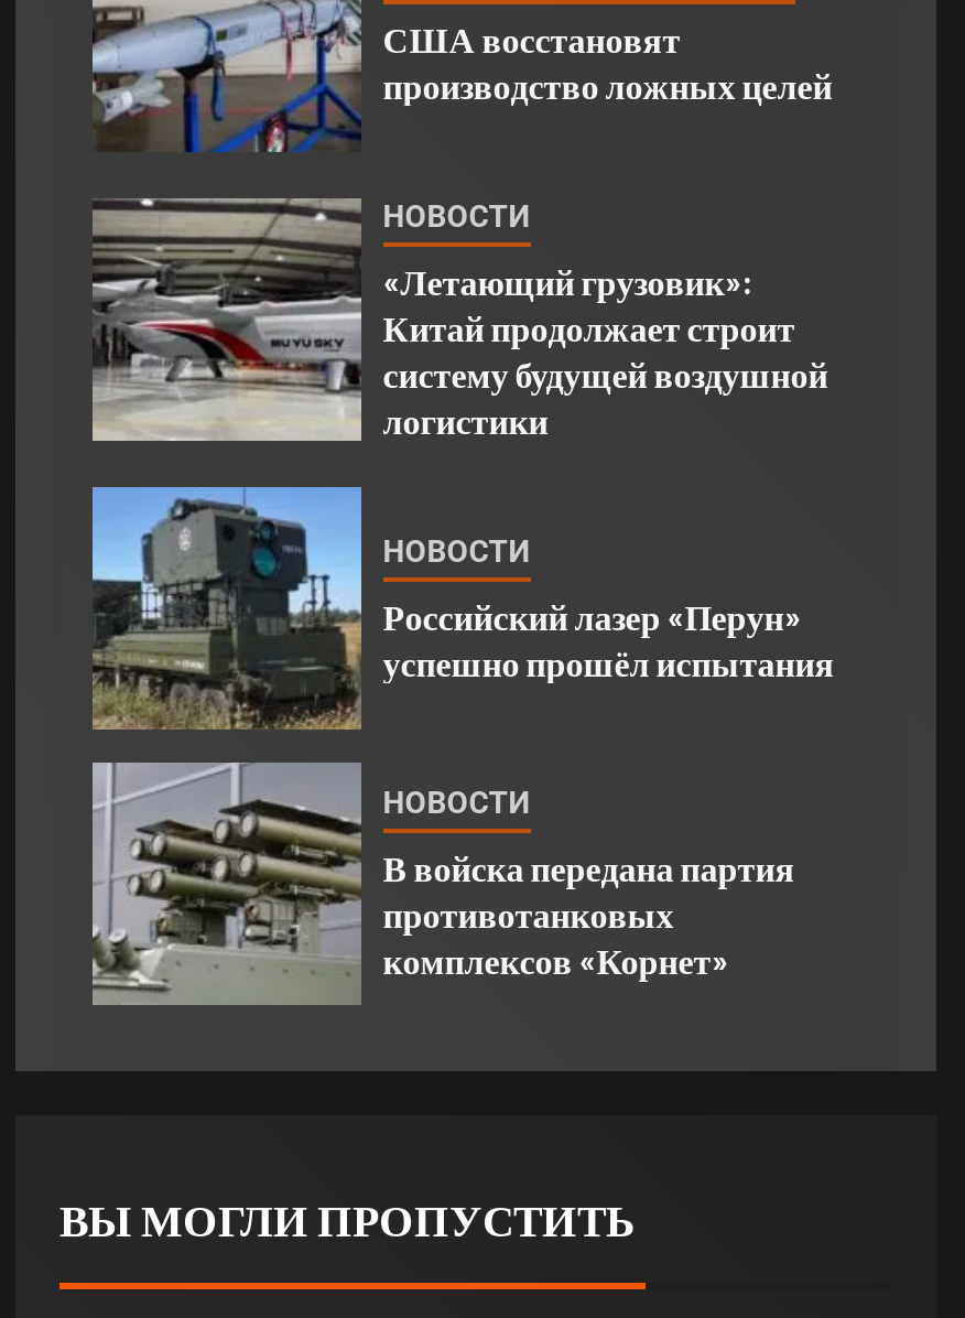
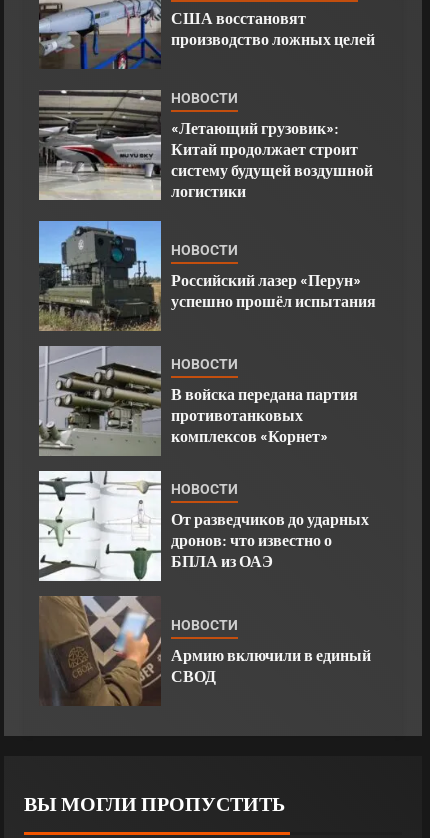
none -> [38,470,371,685] [image] | НОВОСТИ | От разведчиков до ударных | дронов: что известно о | БПЛА из ОАЭ | НОВОСТИ | Армию включили в единый | СВОД
none -> [39,596,160,706] [image]

